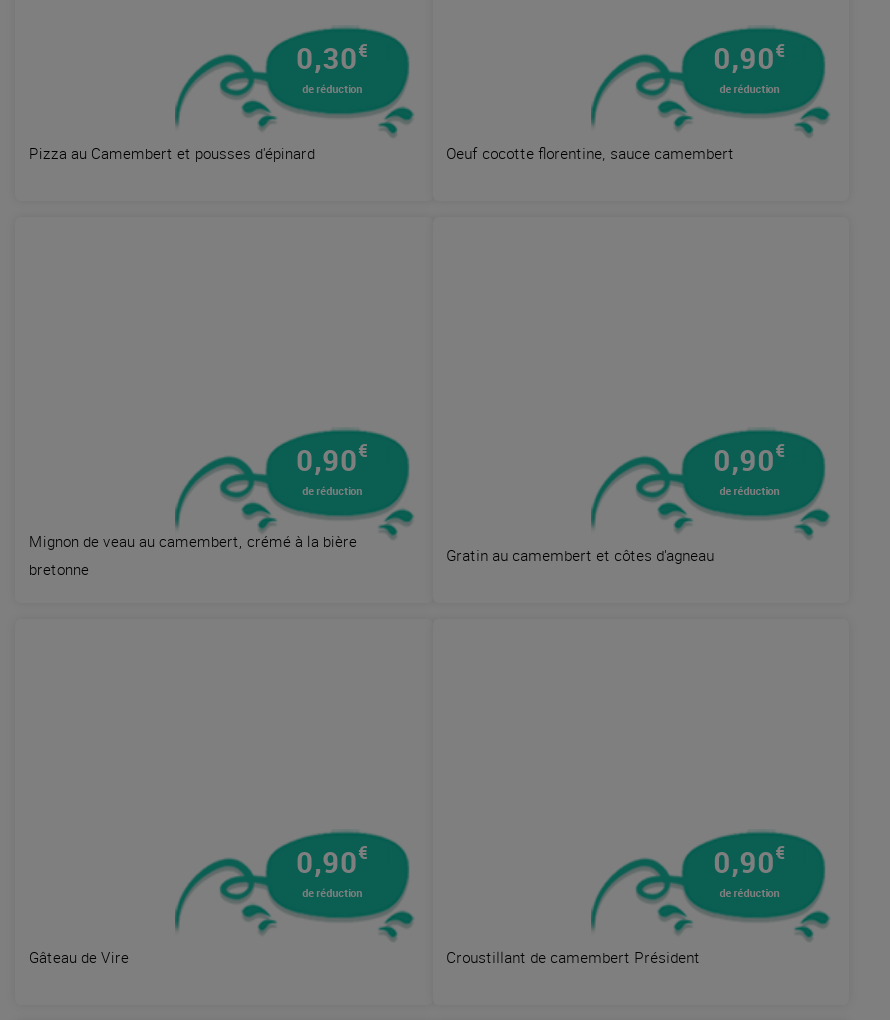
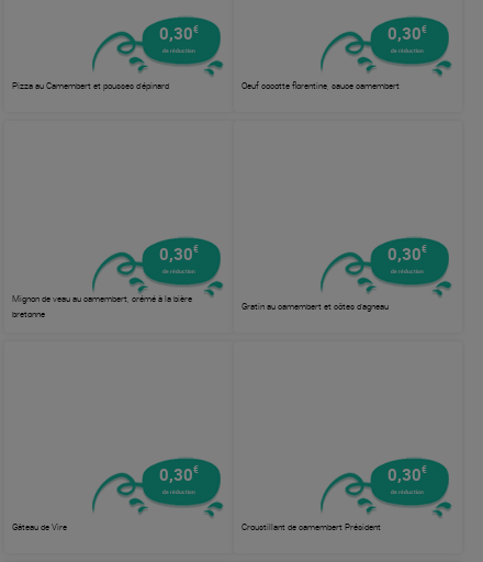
[714,36,786,77] 0,90€ -> [388,22,427,44] 0,30€
[296,438,368,479] 0,90€ -> [159,242,198,264] 0,30€
[714,438,786,479] 0,90€ -> [388,242,427,264] 0,30€
[296,840,368,880] 0,90€ -> [159,462,198,485] 0,30€
[714,840,786,880] 0,90€ -> [388,462,427,485] 0,30€

